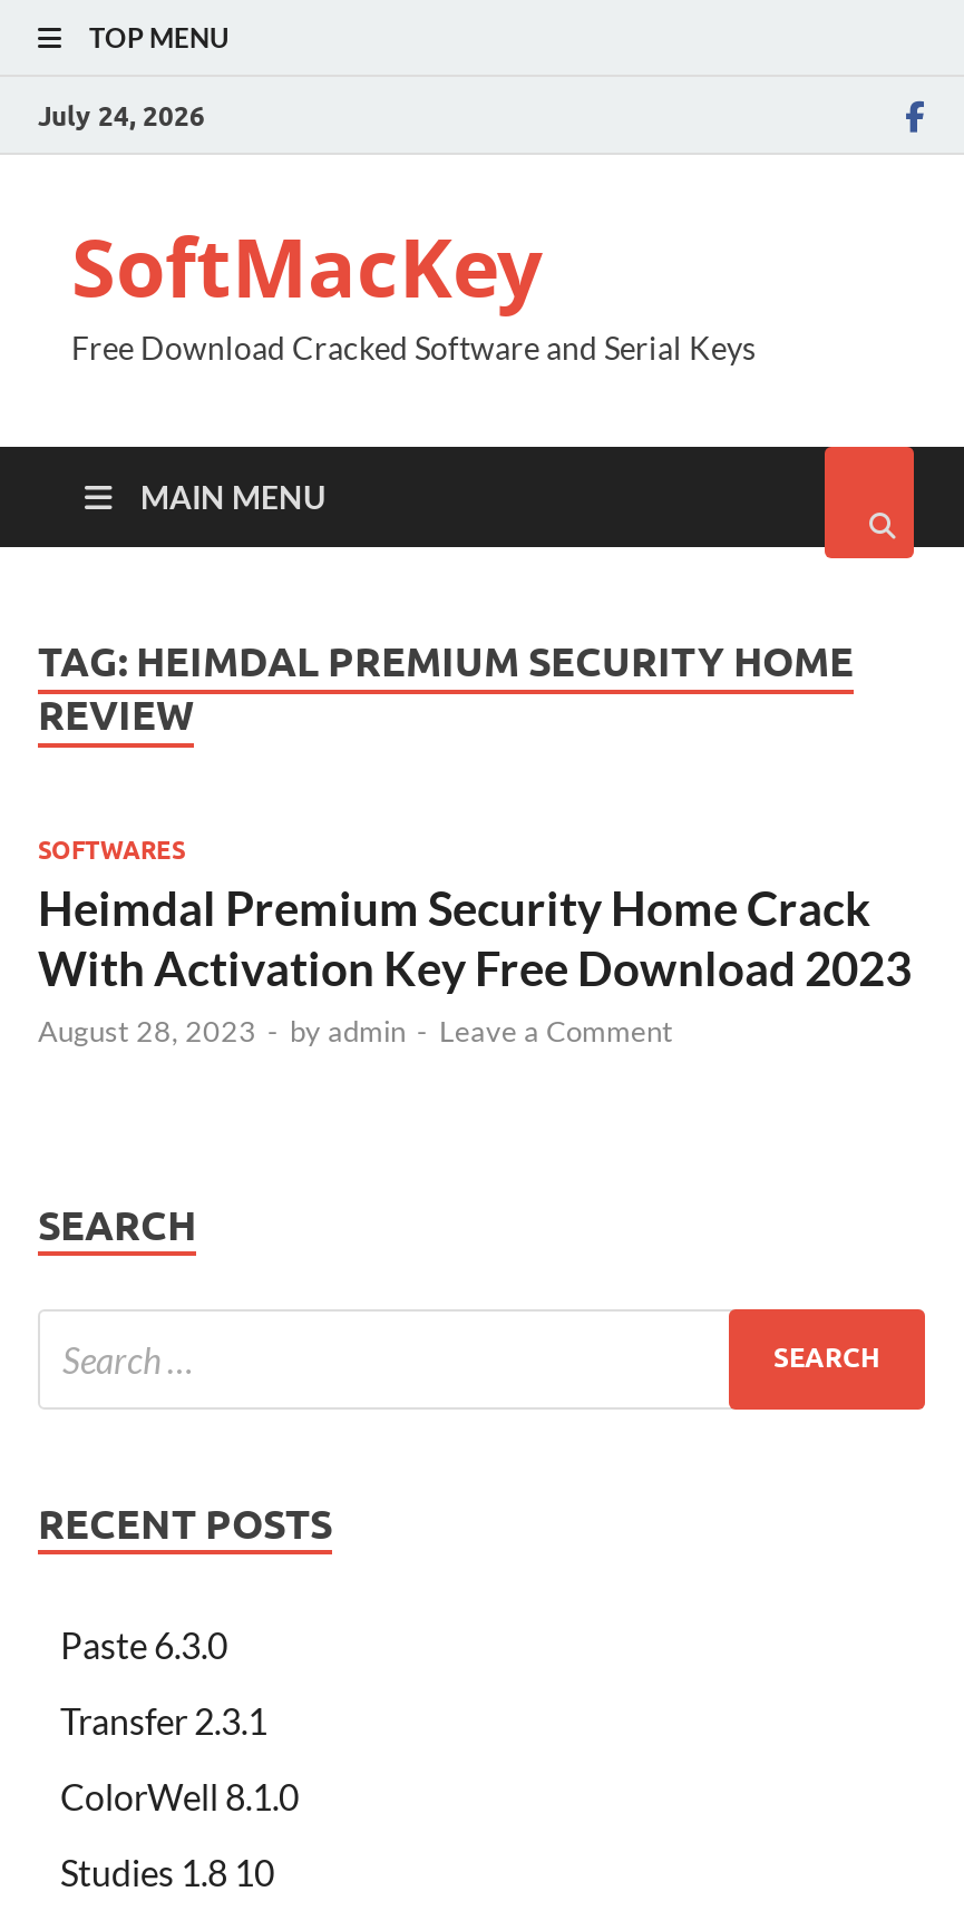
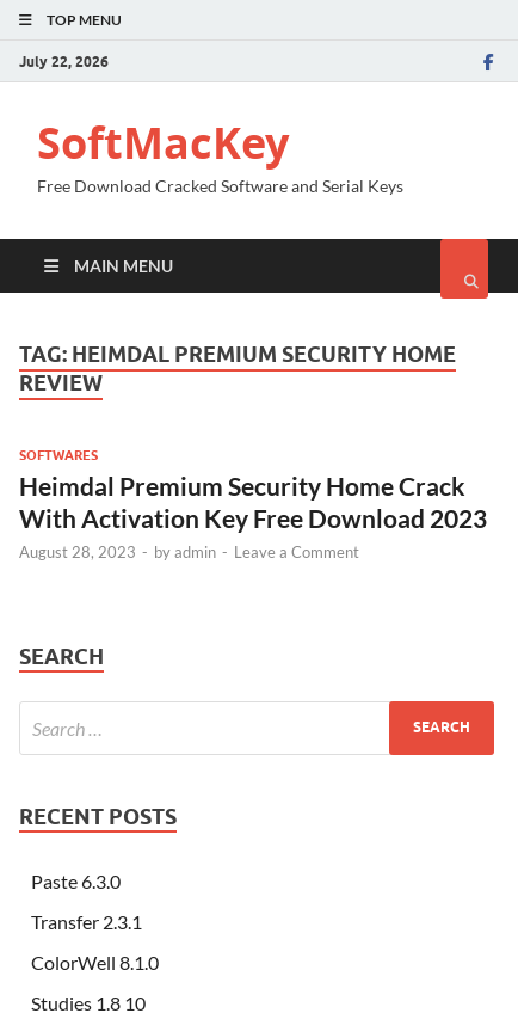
[38,98,205,131] July 24, 2026 -> [19,52,109,70] July 22, 2026

